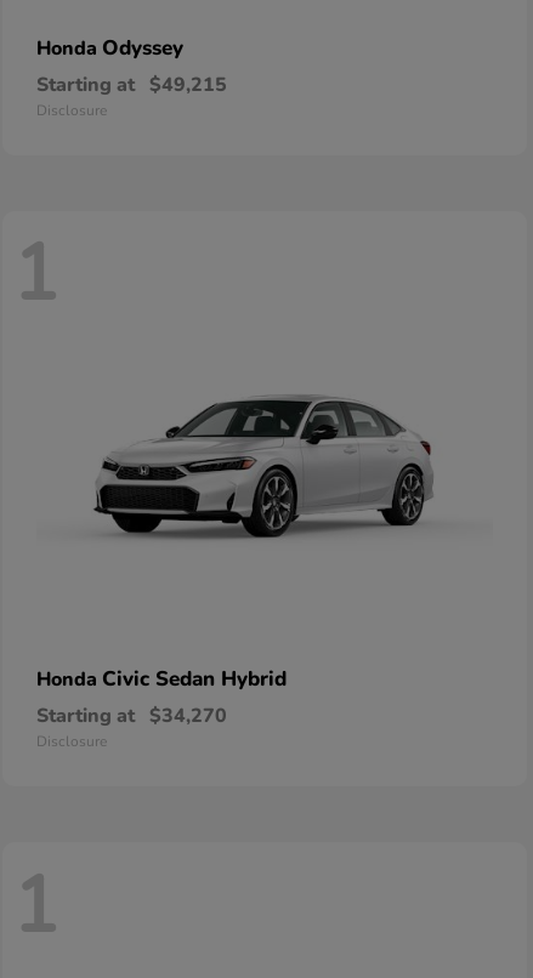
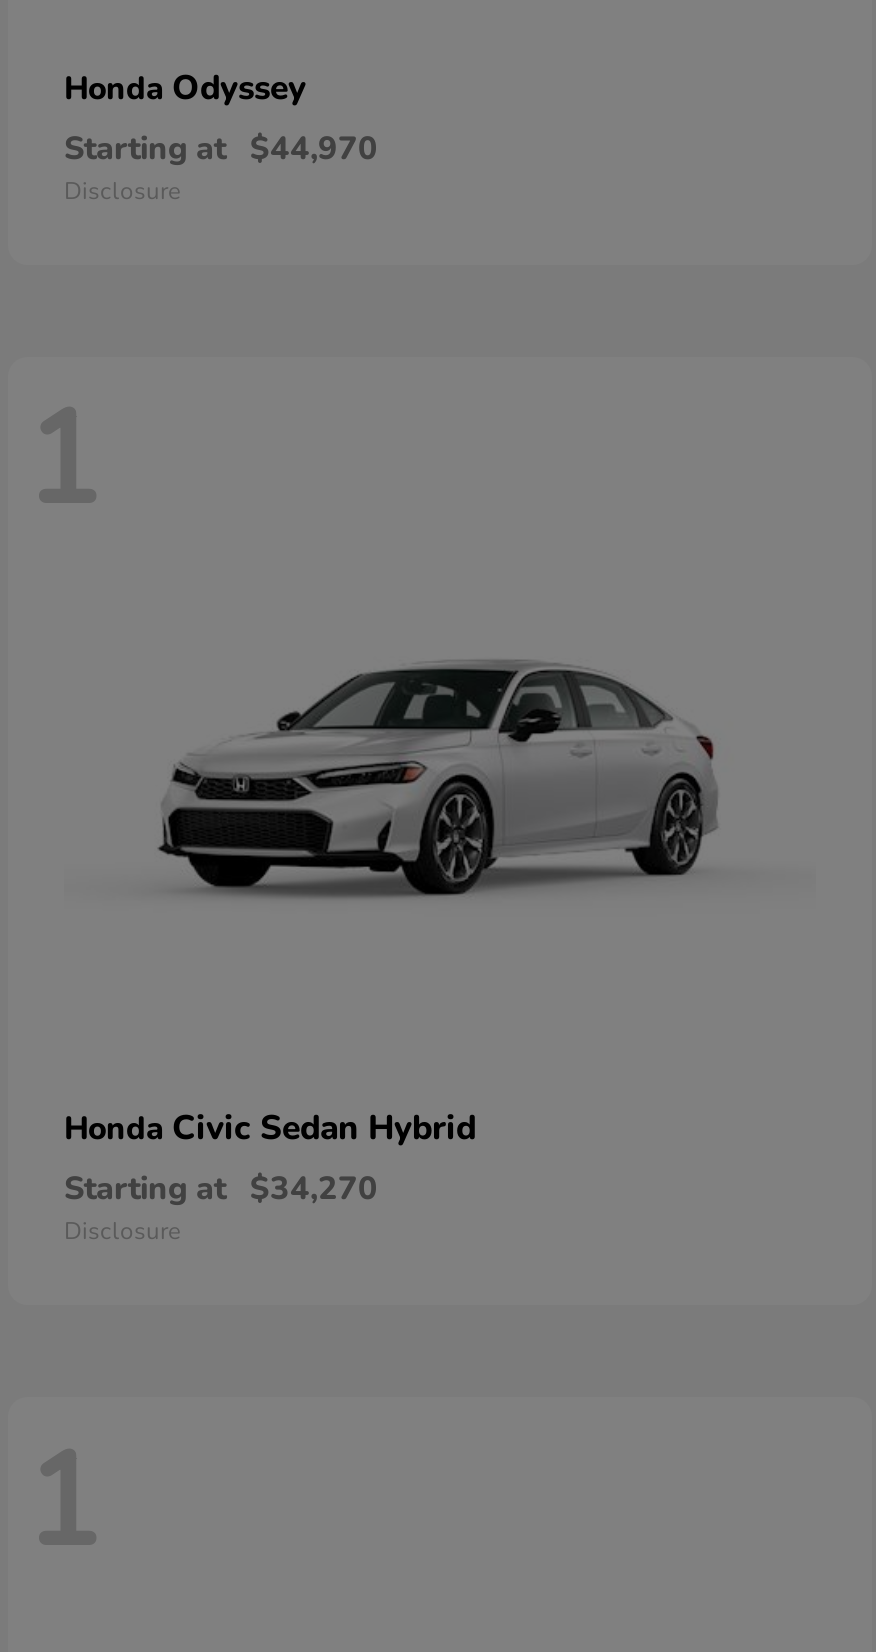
[36,71,227,98] Starting at $49,215 -> [64,126,378,170] Starting at $44,970

